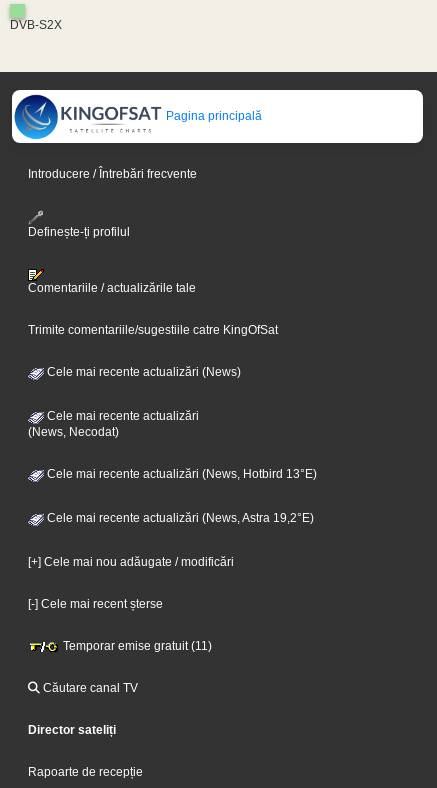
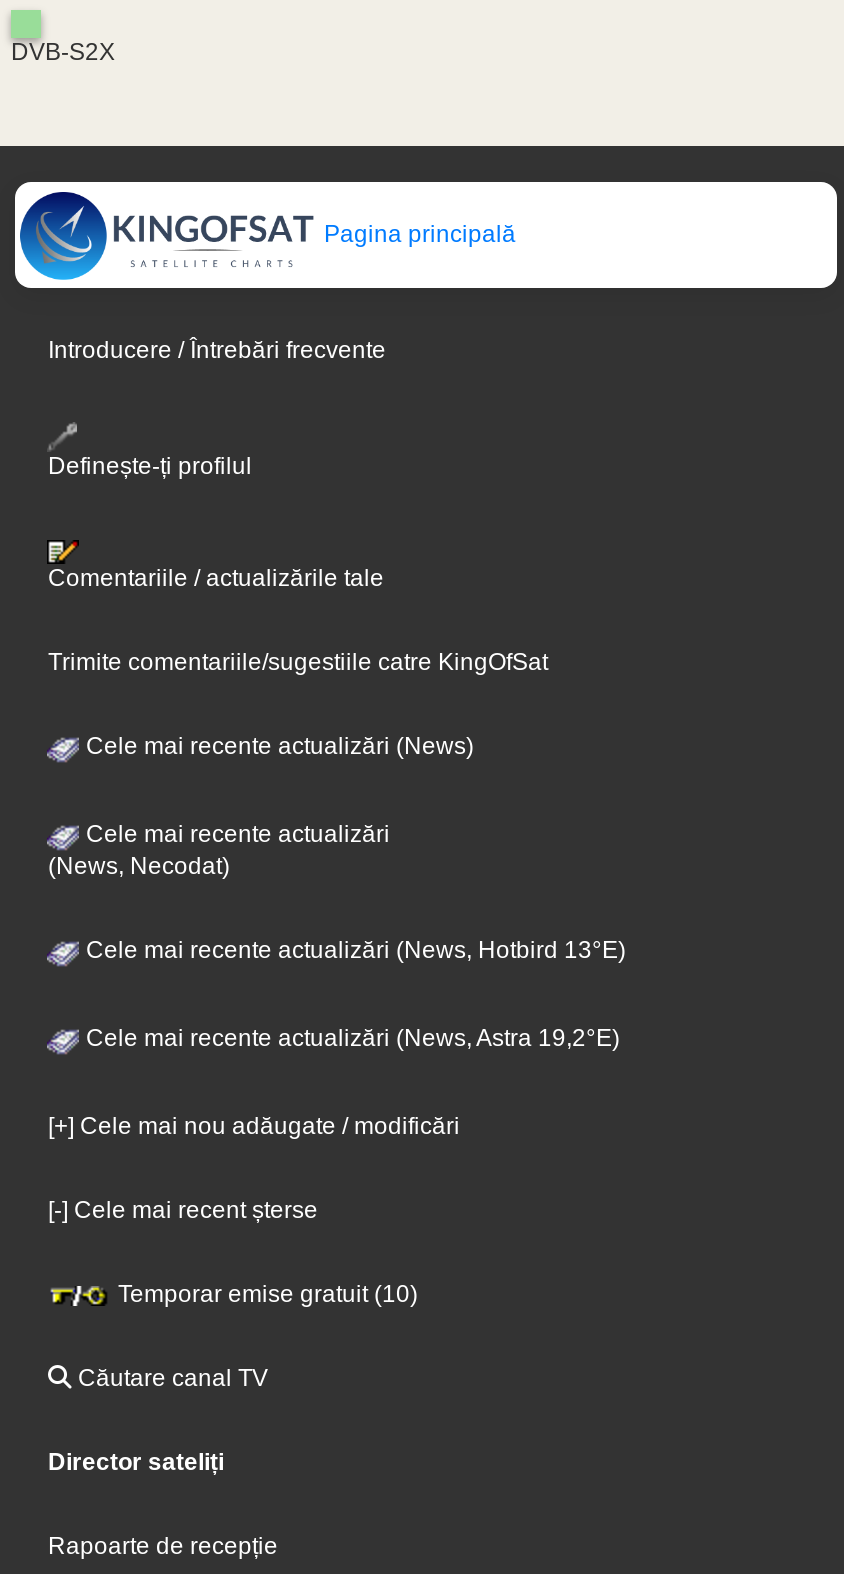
[60,639,212,653] Temporar emise gratuit (11) -> [112,1279,418,1307] Temporar emise gratuit (10)

